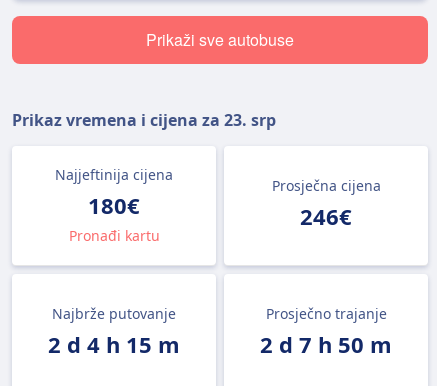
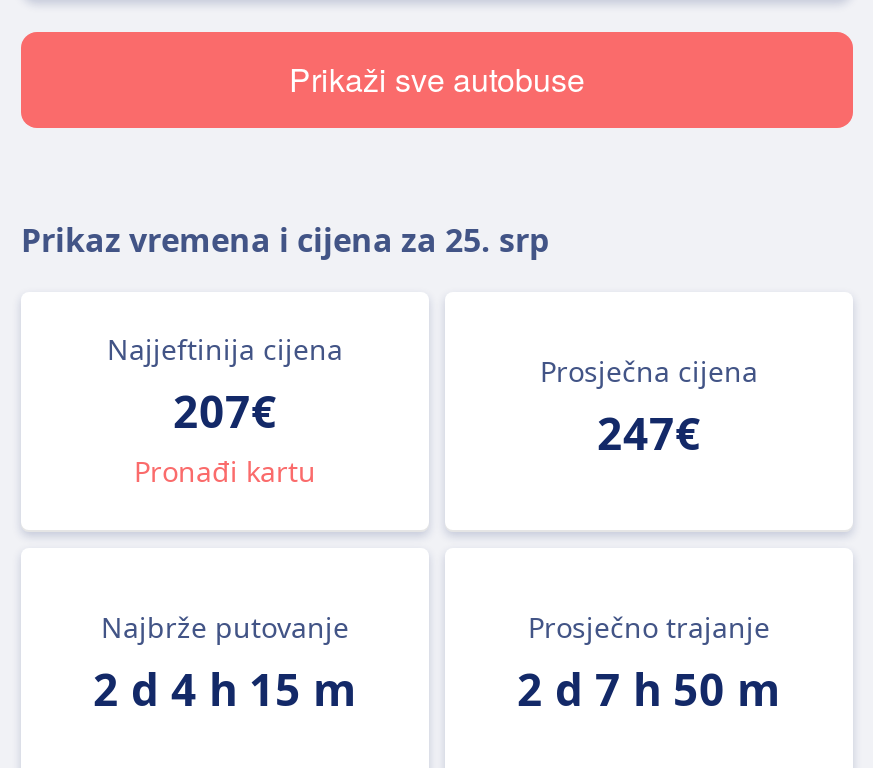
[12,109,276,131] Prikaz vremena i cijena za 23. srp -> [21,218,549,262] Prikaz vremena i cijena za 25. srp
[88,190,140,220] 180€ -> [173,380,277,440] 207€
[300,201,352,231] 246€ -> [597,402,701,462] 247€

